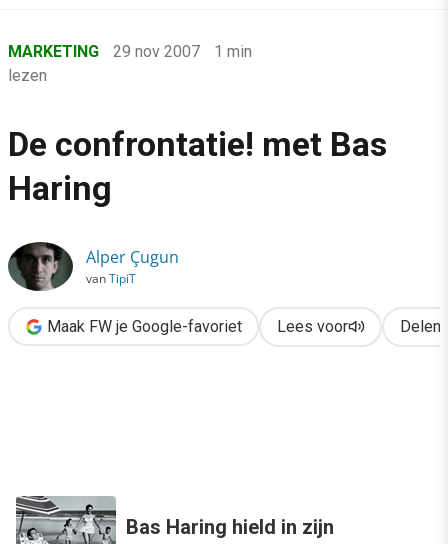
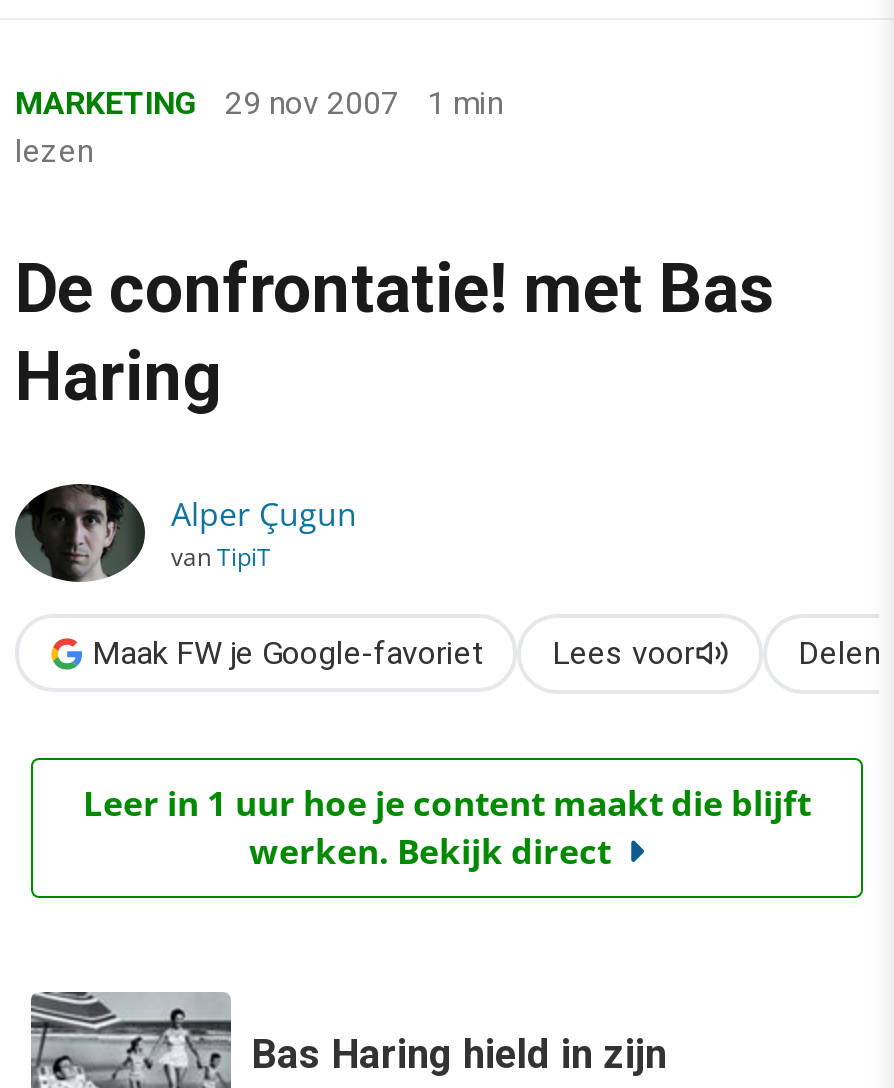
none -> [83,780,811,874] Leer in 1 uur hoe je content maakt die blijft | werken. Bekijk direct

